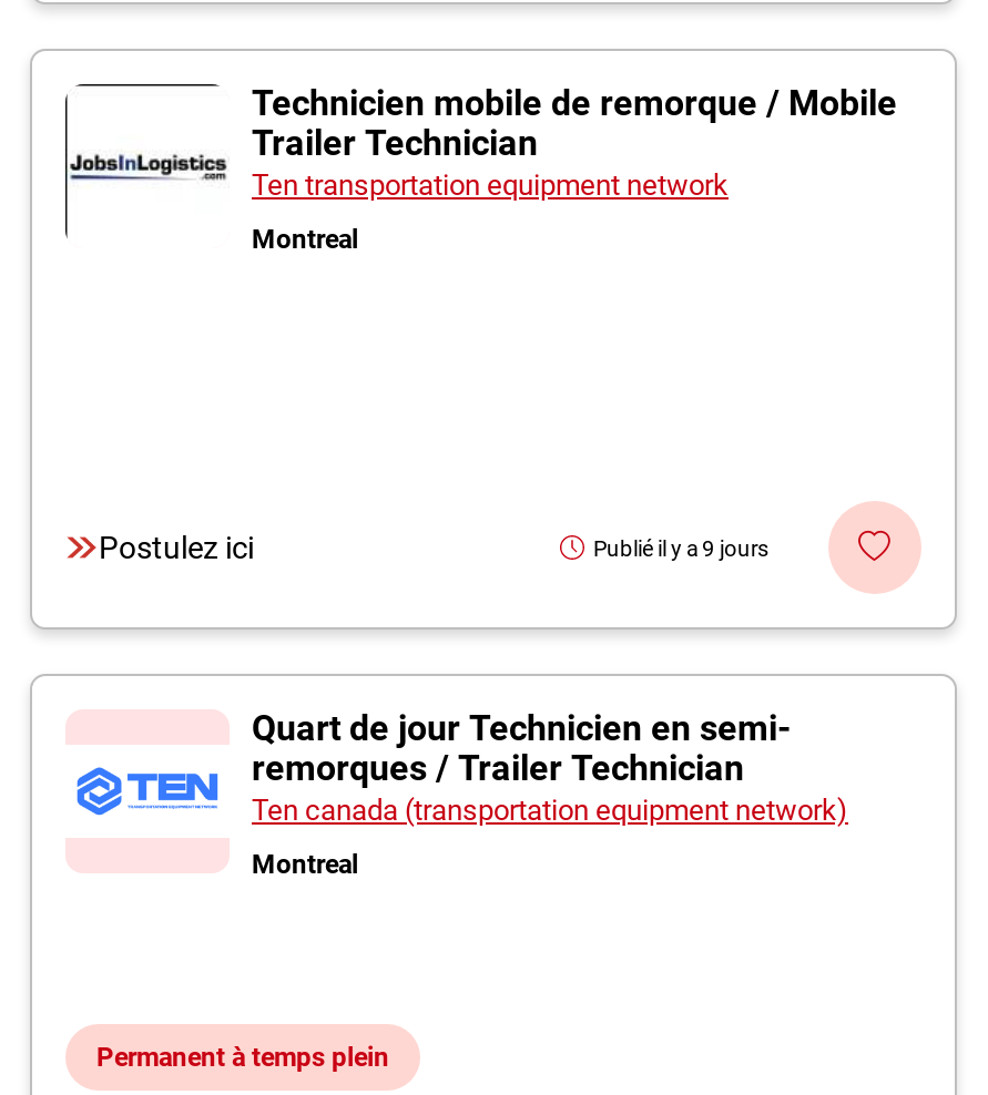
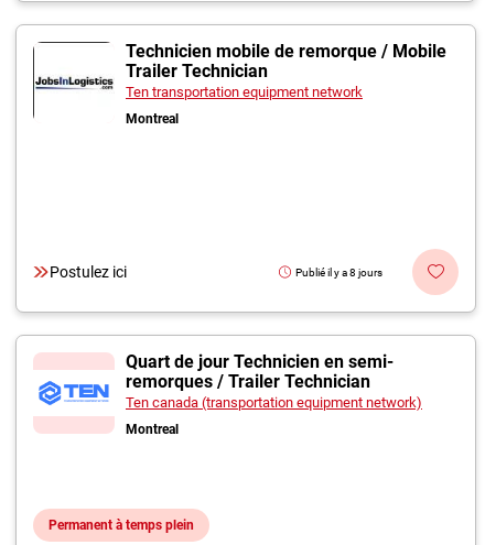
[593,535,768,560] Publié il y a 9 jours -> [295,266,382,278] Publié il y a 8 jours

